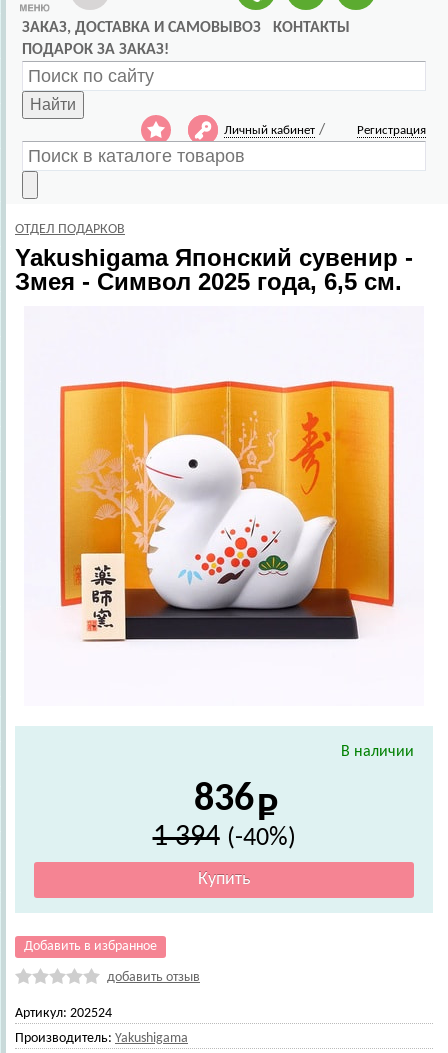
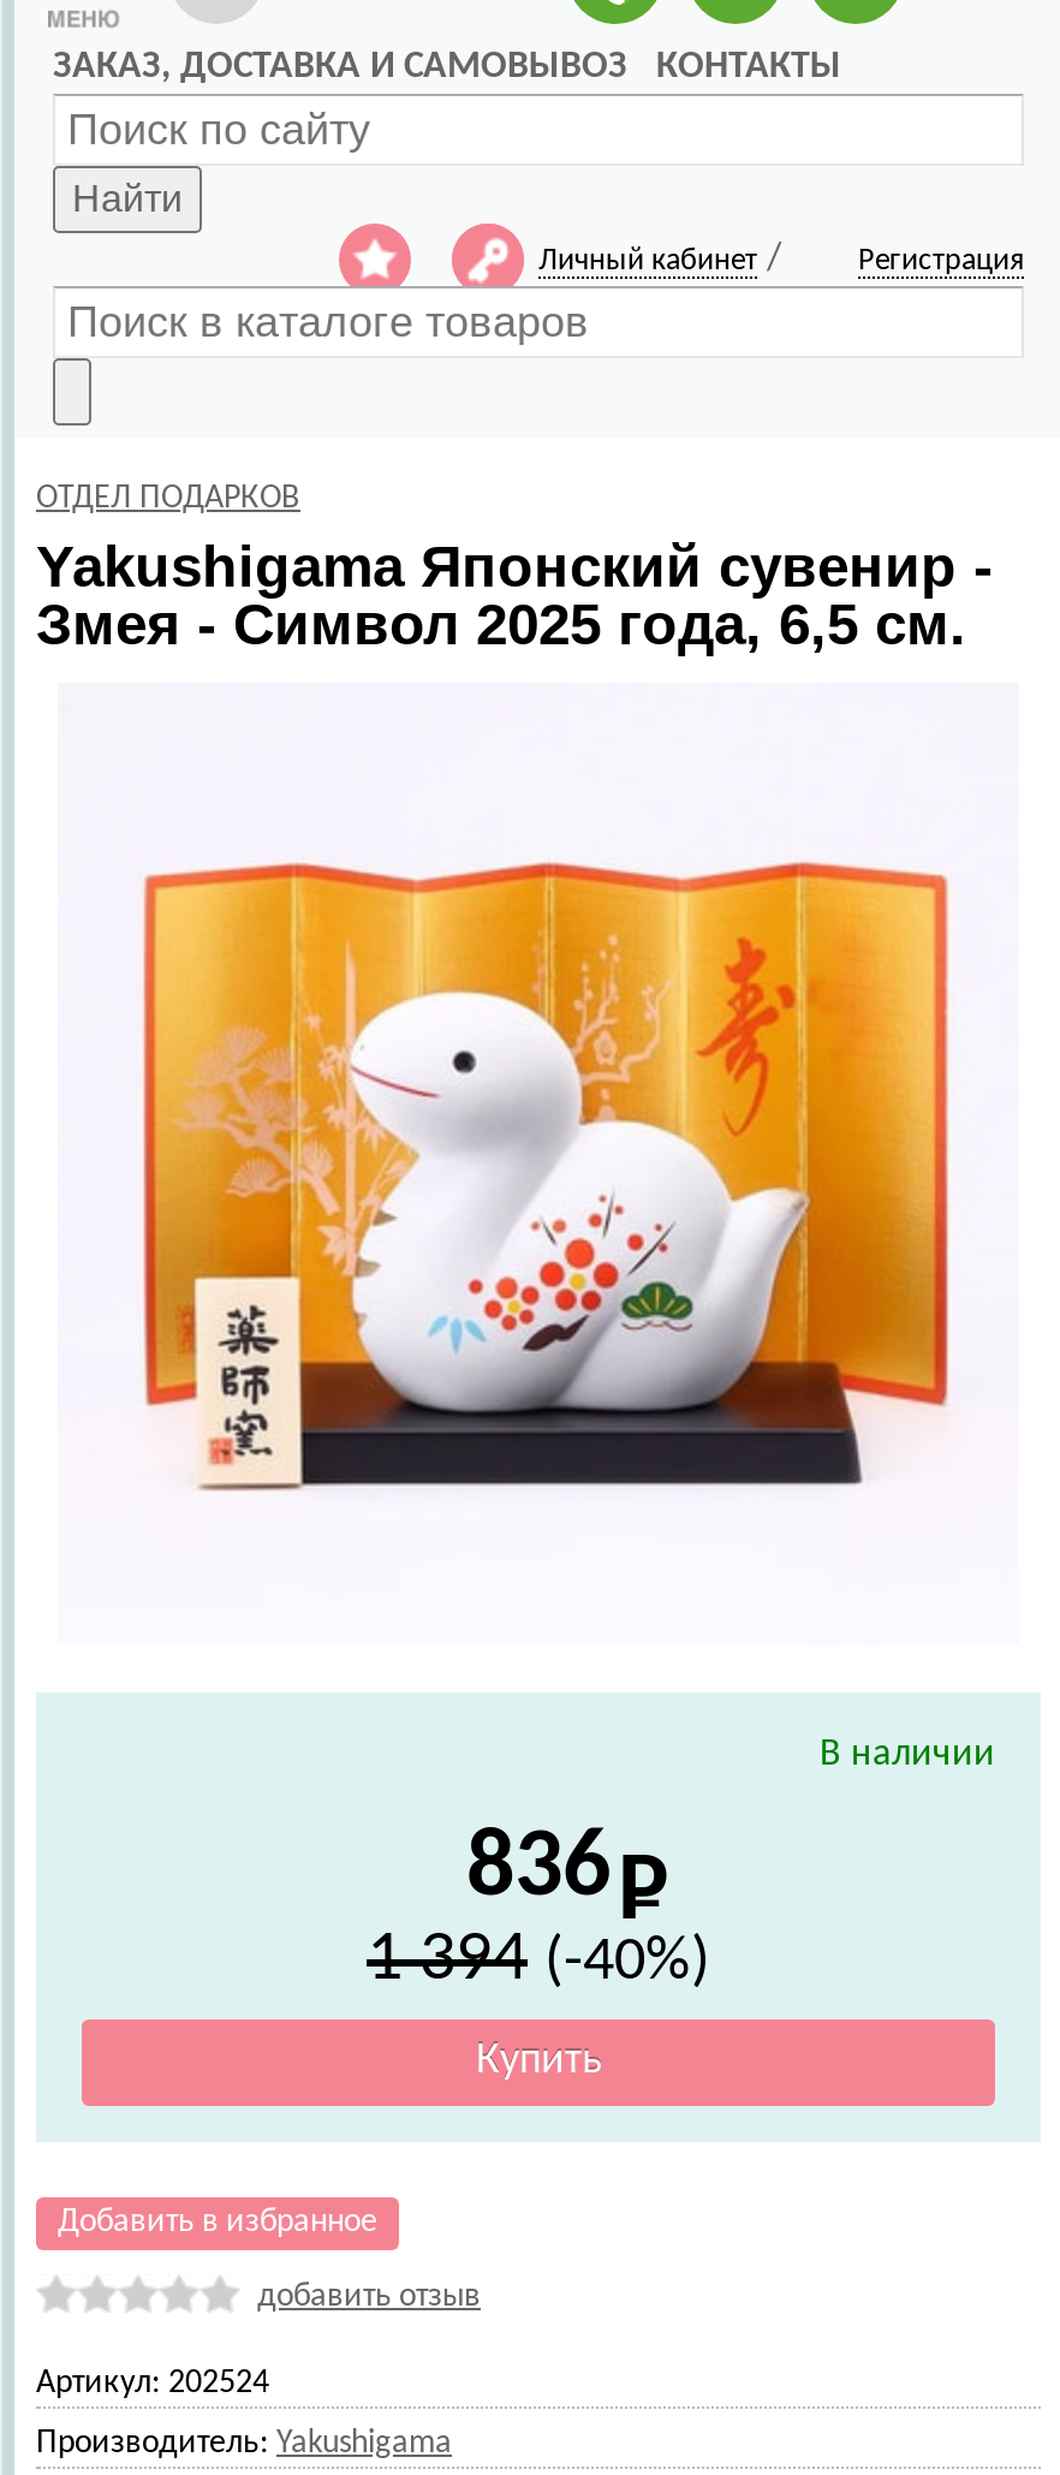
[22,42,169,58] ПОДАРОК ЗА ЗАКАЗ! -> none

